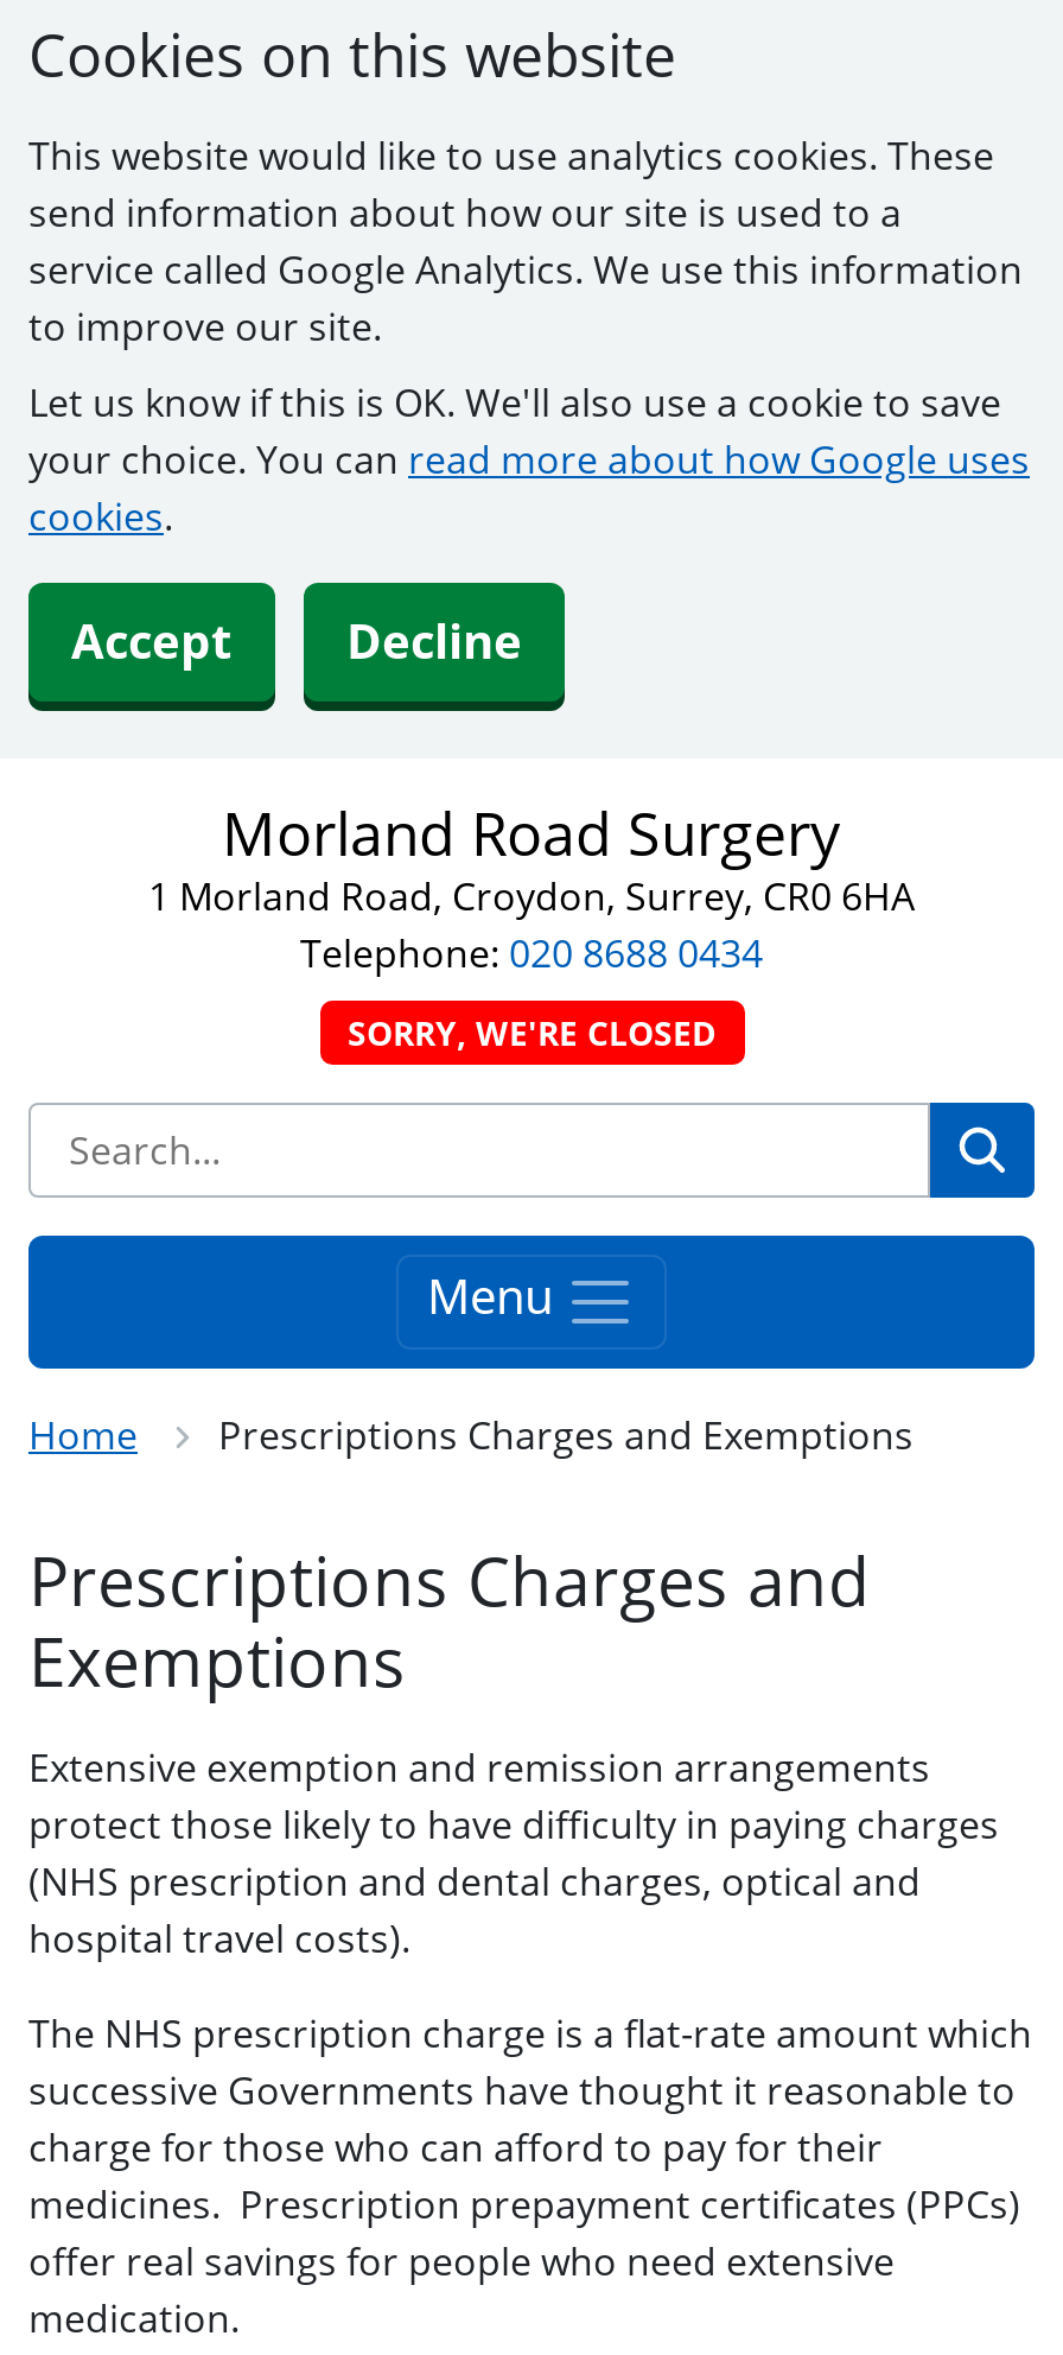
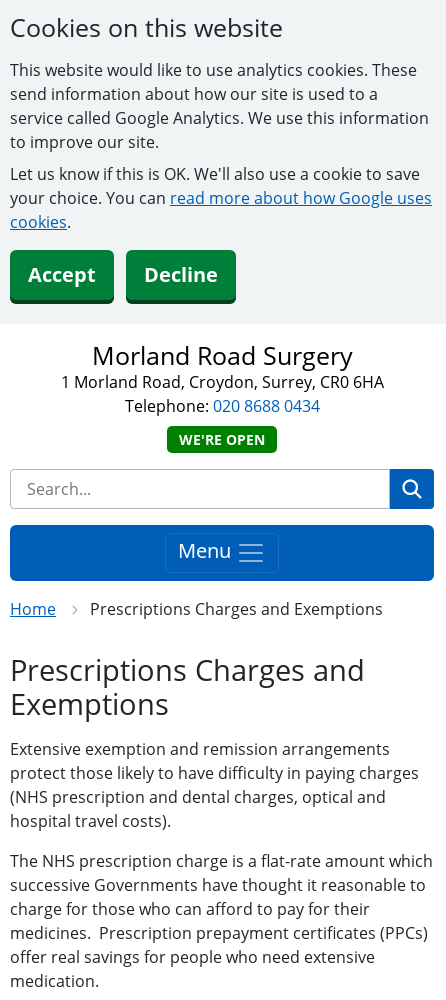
[348,1010,715,1055] SORRY, WE'RE CLOSED -> [179,430,265,449] WE'RE OPEN

